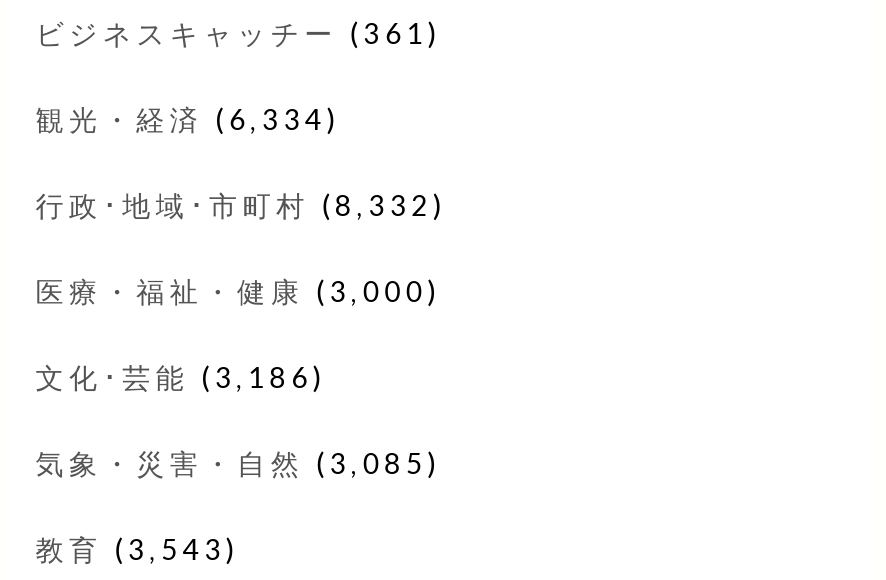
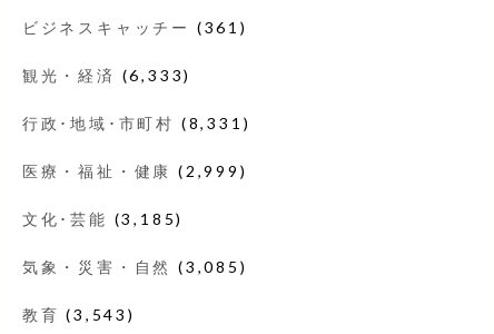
[35,101,340,135] 観光・経済(6,334) -> [22,65,191,84] 観光・経済(6,333)
[35,187,447,221] 行政･地域･市町村(8,332) -> [22,113,251,132] 行政･地域･市町村(8,331)
[35,273,441,307] 医療・福祉・健康(3,000) -> [22,161,248,180] 医療・福祉・健康(2,999)
[35,359,326,393] 文化･芸能(3,186) -> [22,209,184,228] 文化･芸能(3,185)

